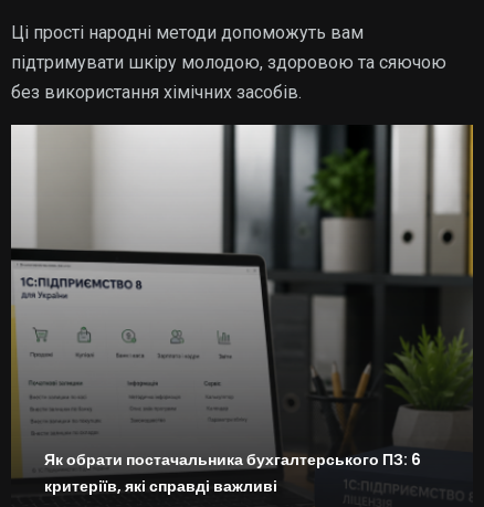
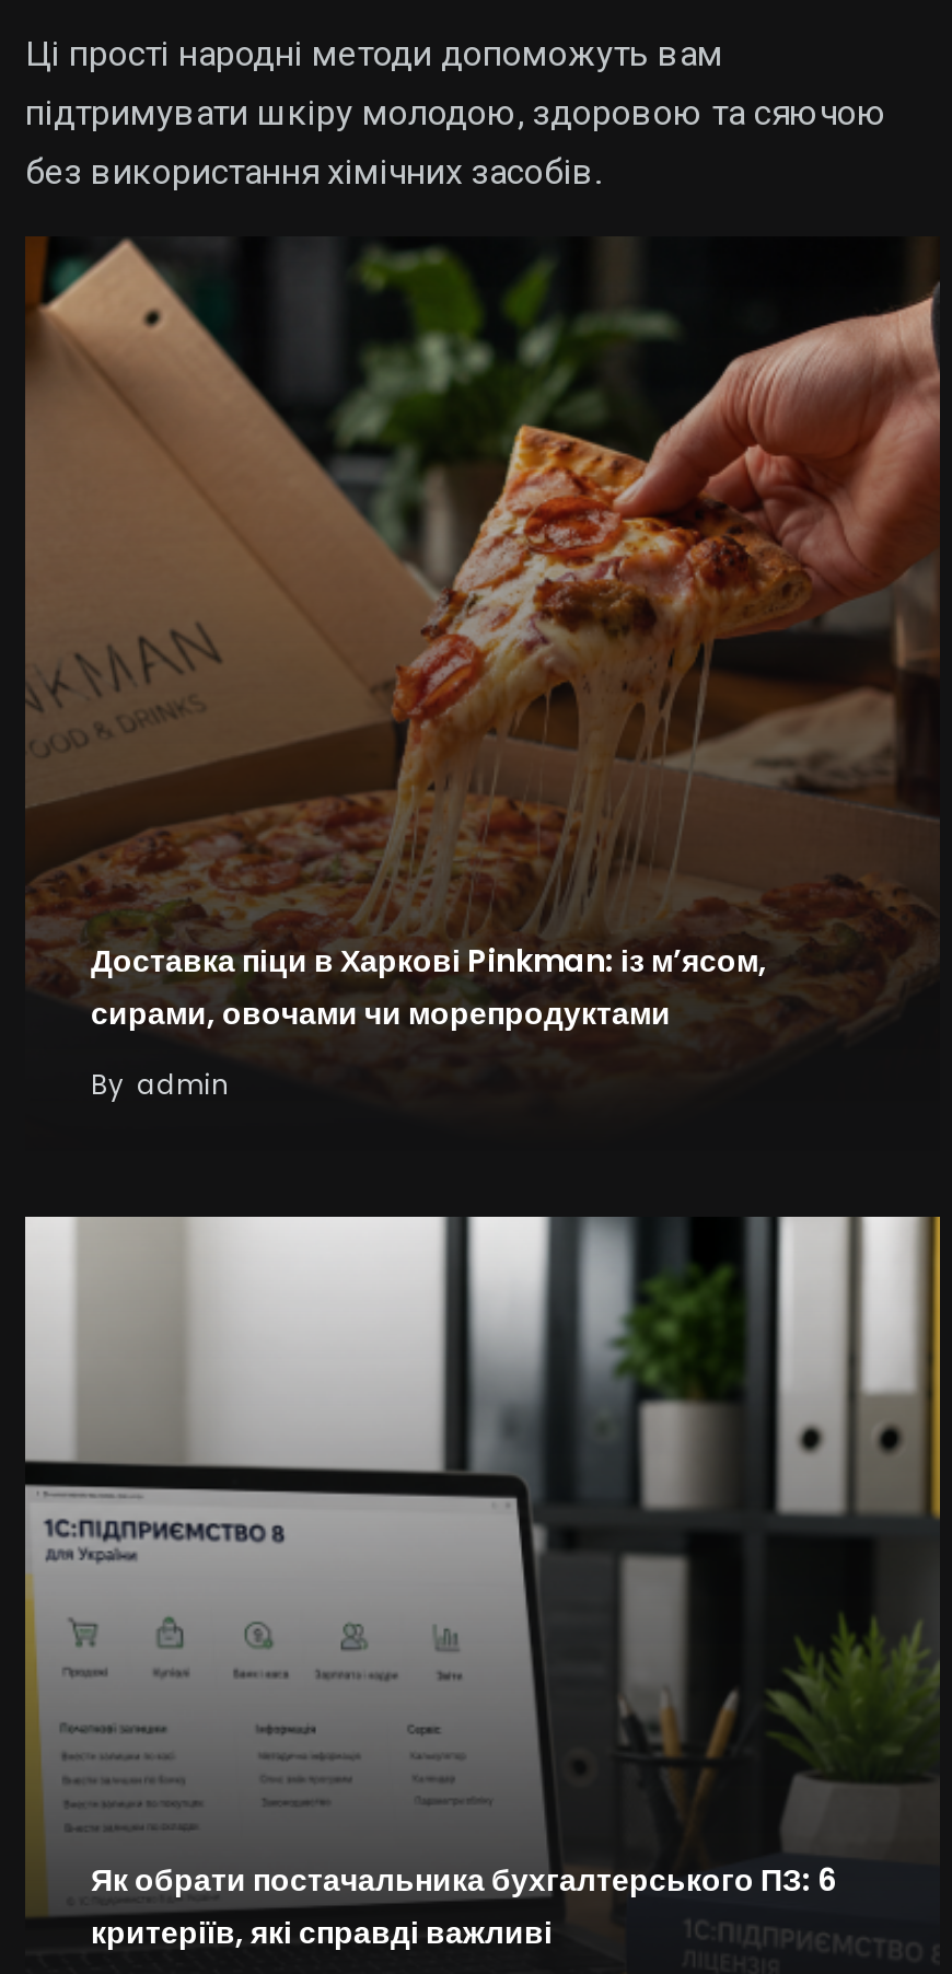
none -> [23,236,940,1103] [image] | Доставка піци в Харкові Pinkman: із м’ясом, | сирами, овочами чи морепродуктами | By admin

